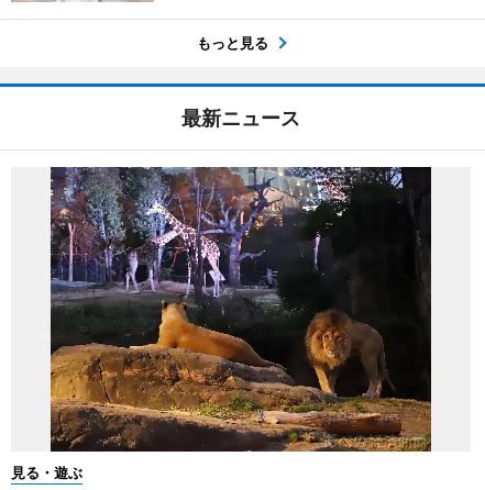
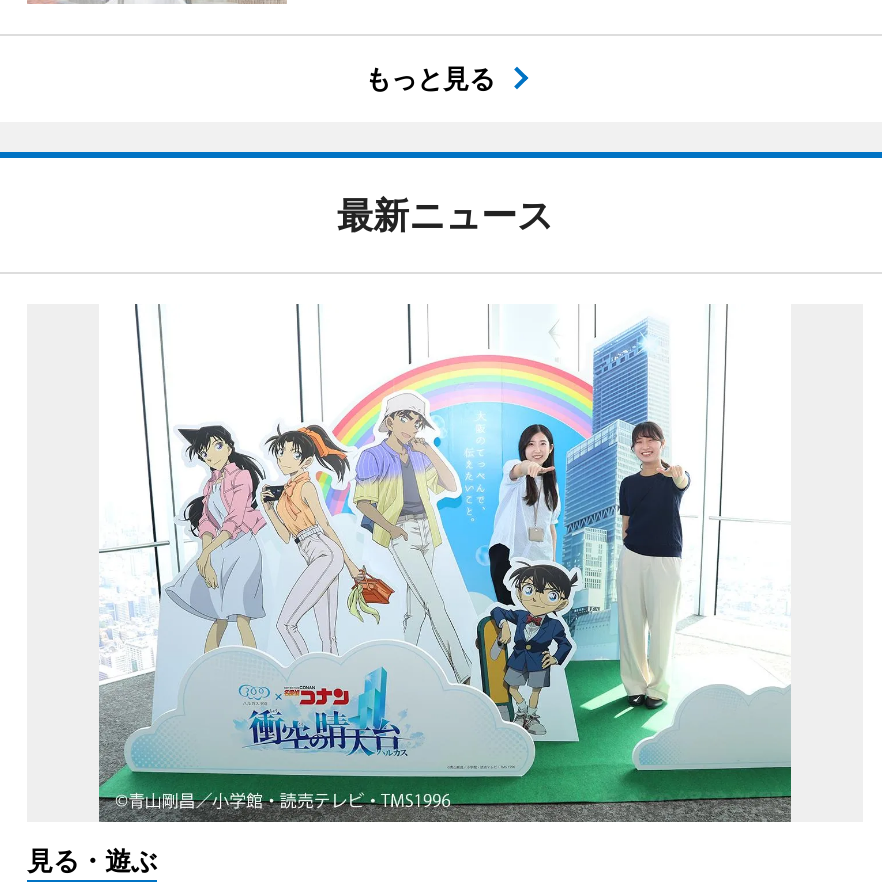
[49,166,432,453] [image] -> [97,304,793,824] [image]

